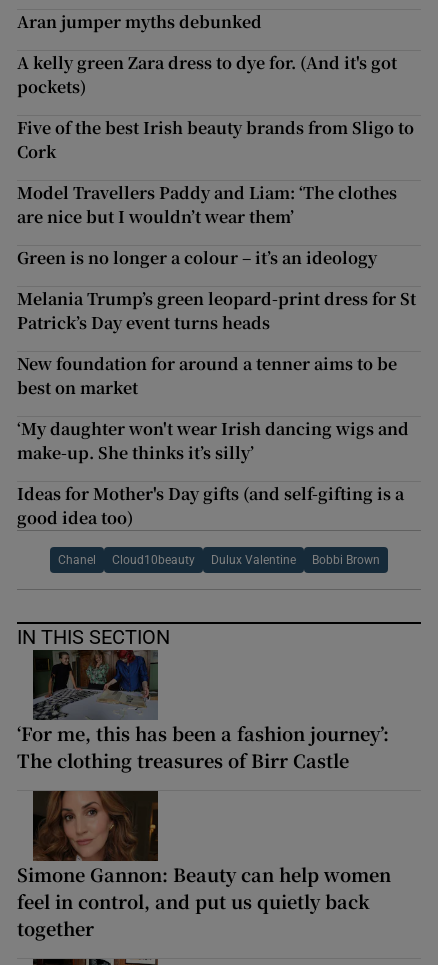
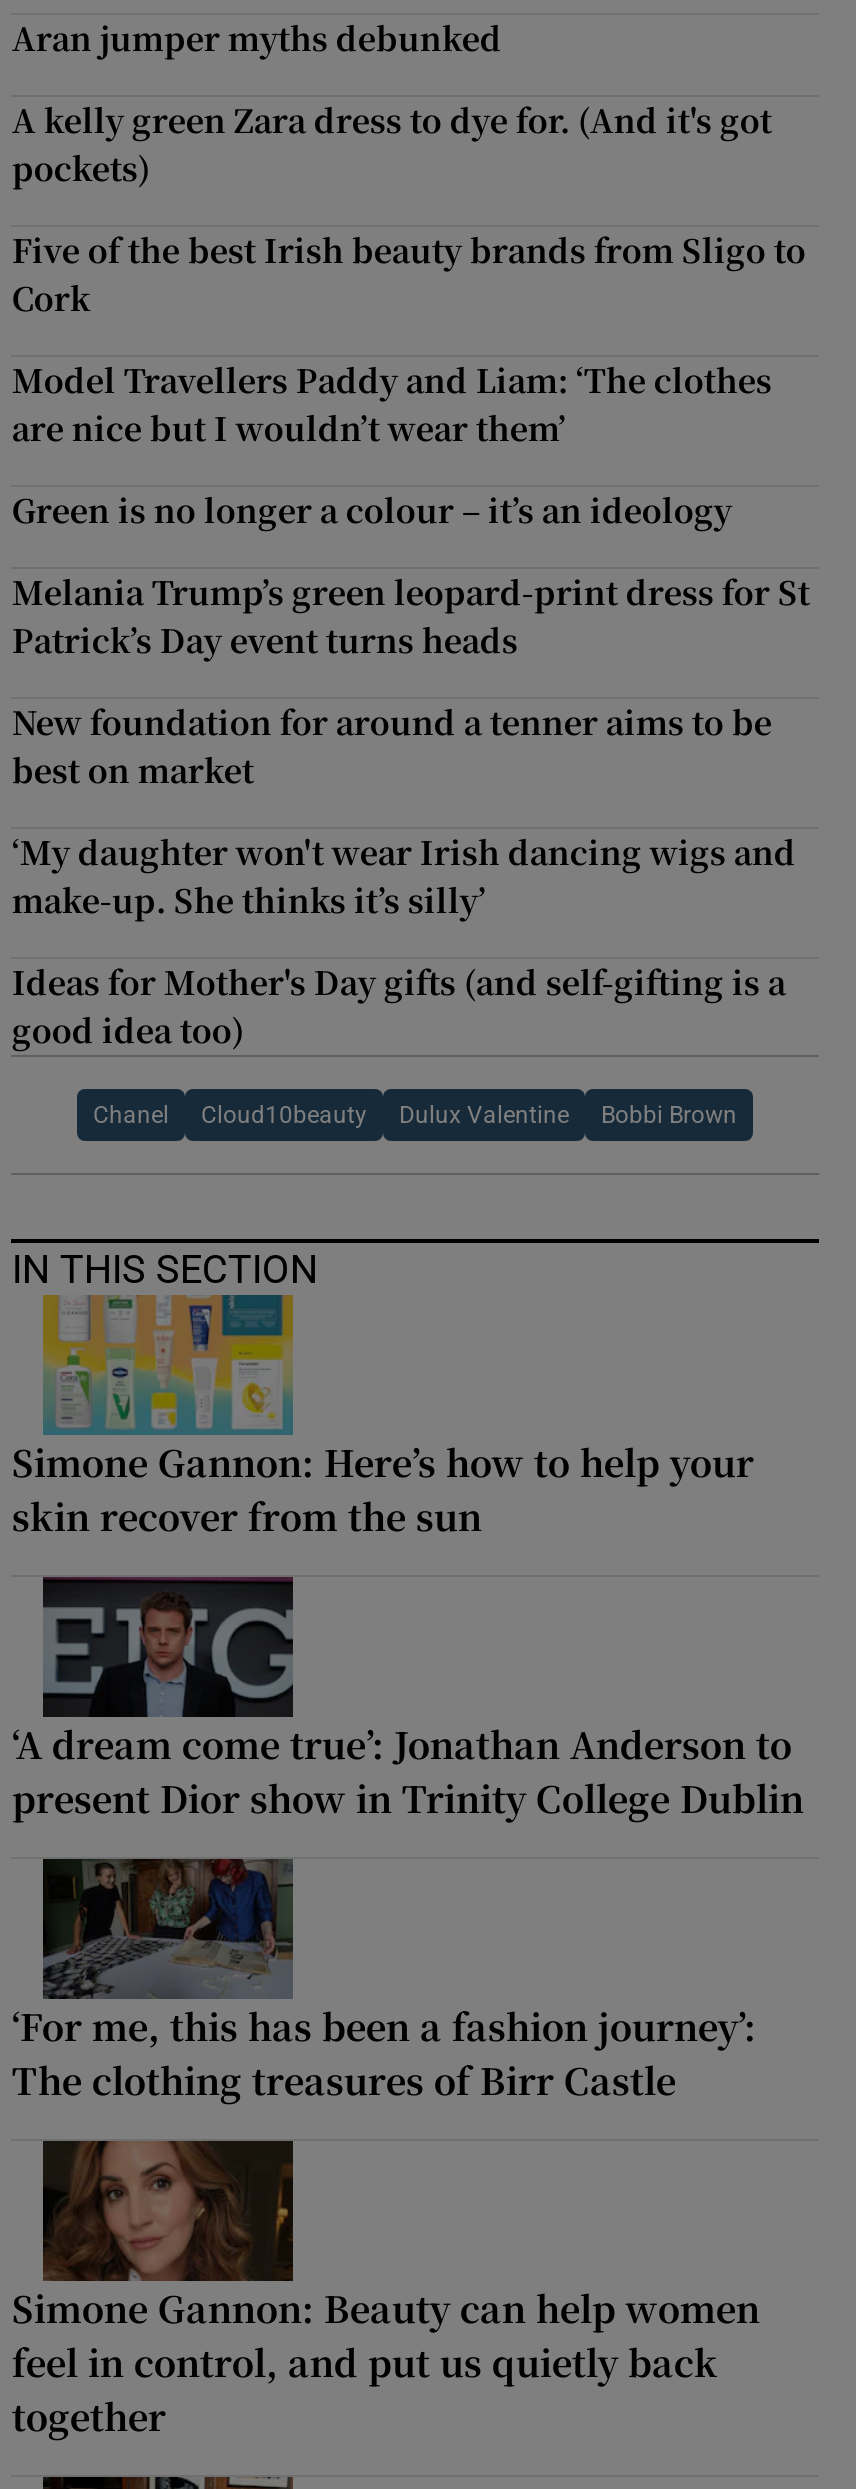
none -> [12,1293,754,1541] [image] | Simone Gannon: Here’s how to help your | skin recover from the sun
none -> [12,1575,804,1822] [image] | ‘A dream come true’: Jonathan Anderson to | present Dior show in Trinity College Dublin

